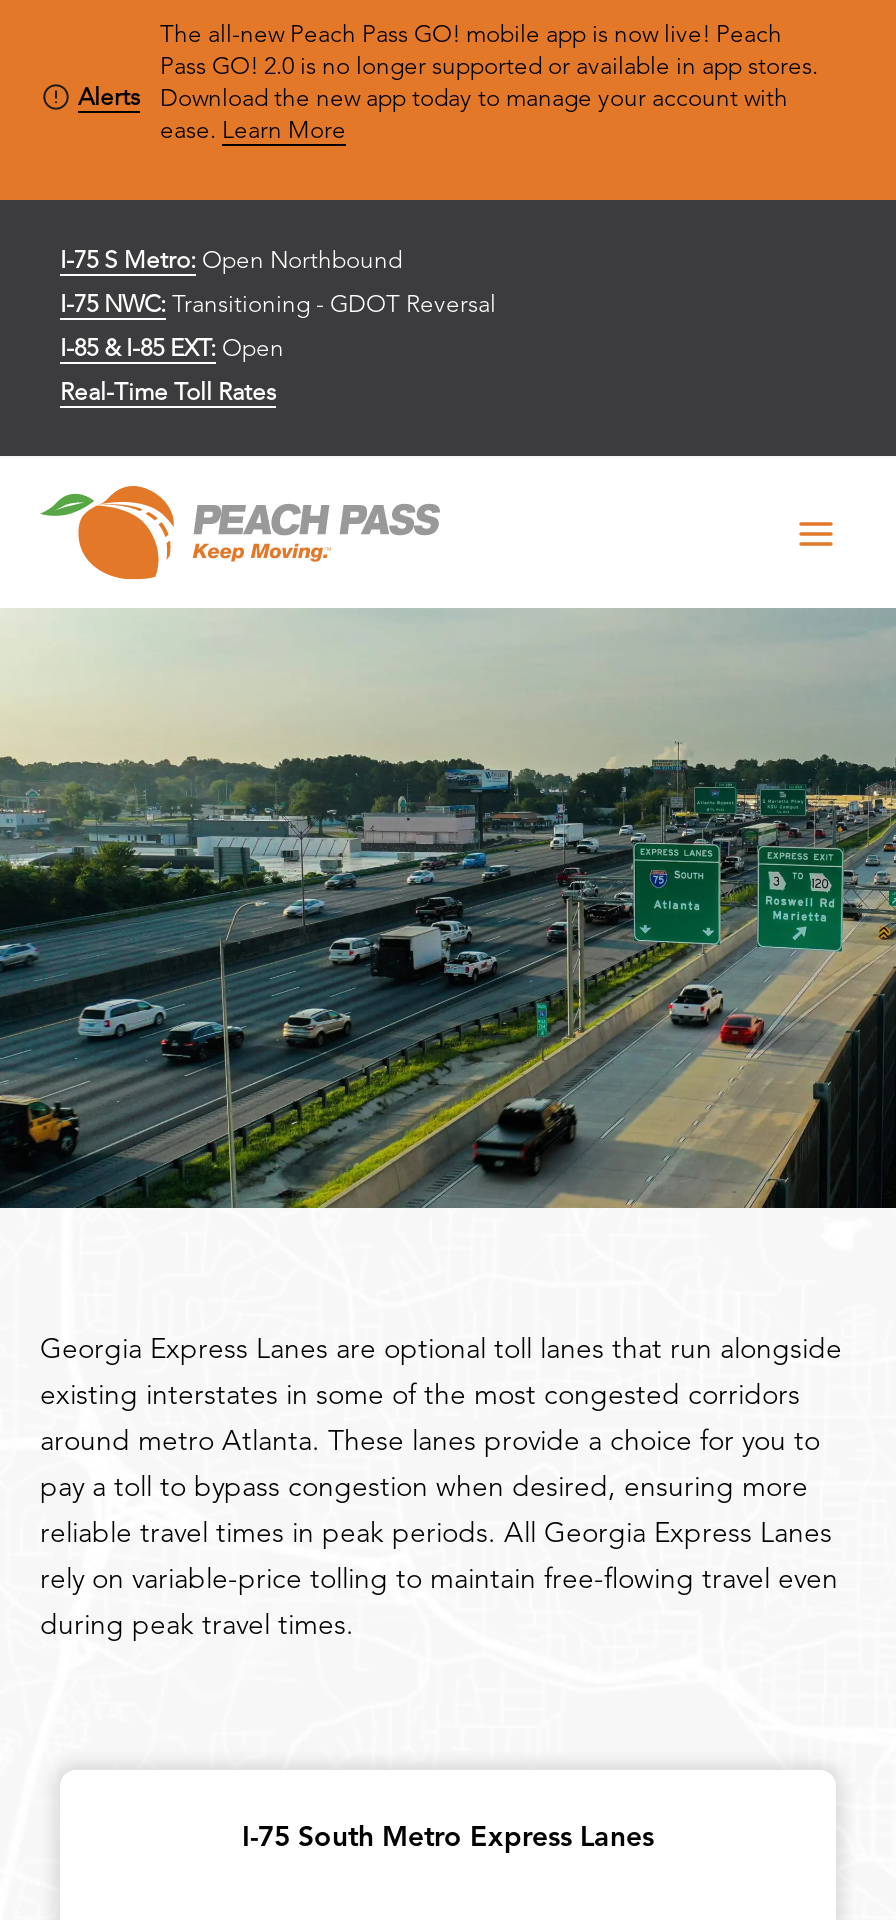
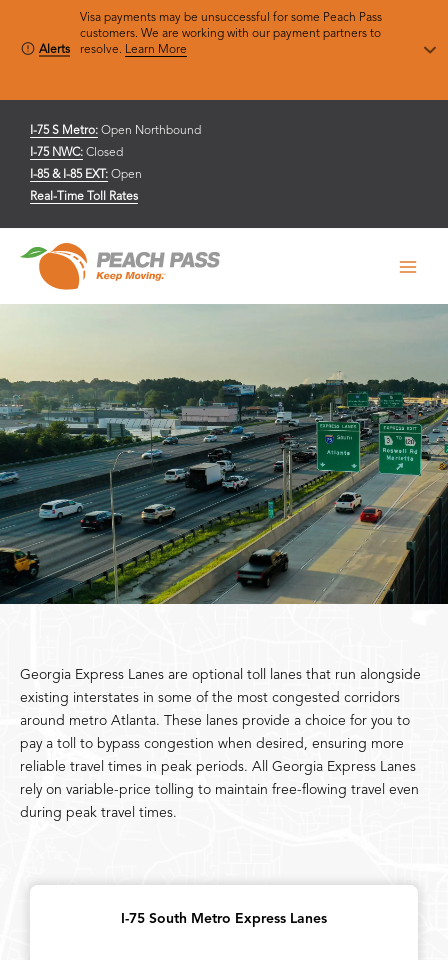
[160,24,818,144] The all-new Peach Pass GO! mobile app is now live! Peach | Pass GO! 2.0 is no longer supported or available in app stores. | Download the new app today to manage your account with | ease. Learn More -> [80,12,382,56] Visa payments may be unsuccessful for some Peach Pass | customers. We are working with our payment partners to | resolve. Learn More
[60,294,496,318] I-75 NWC: Transitioning - GDOT Reversal -> [30,147,123,159] I-75 NWC: Closed

